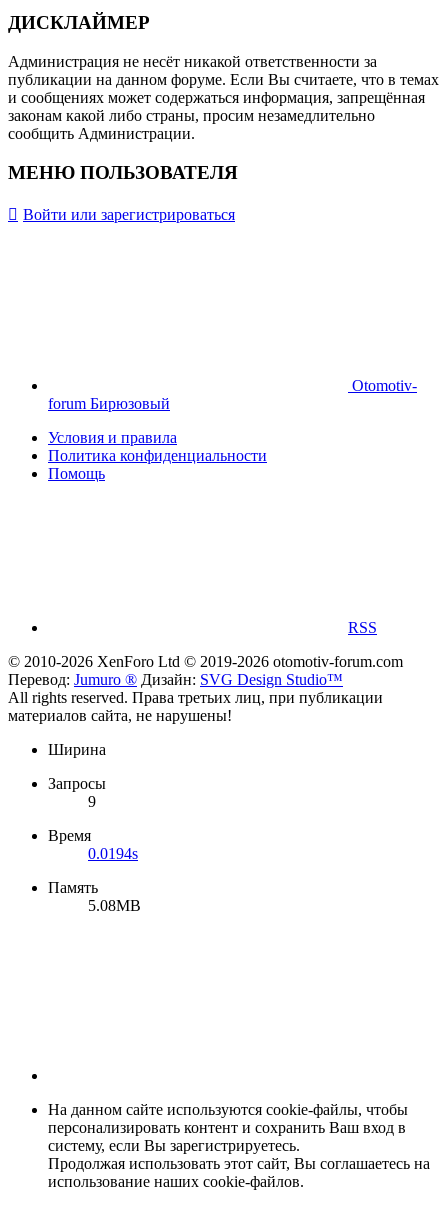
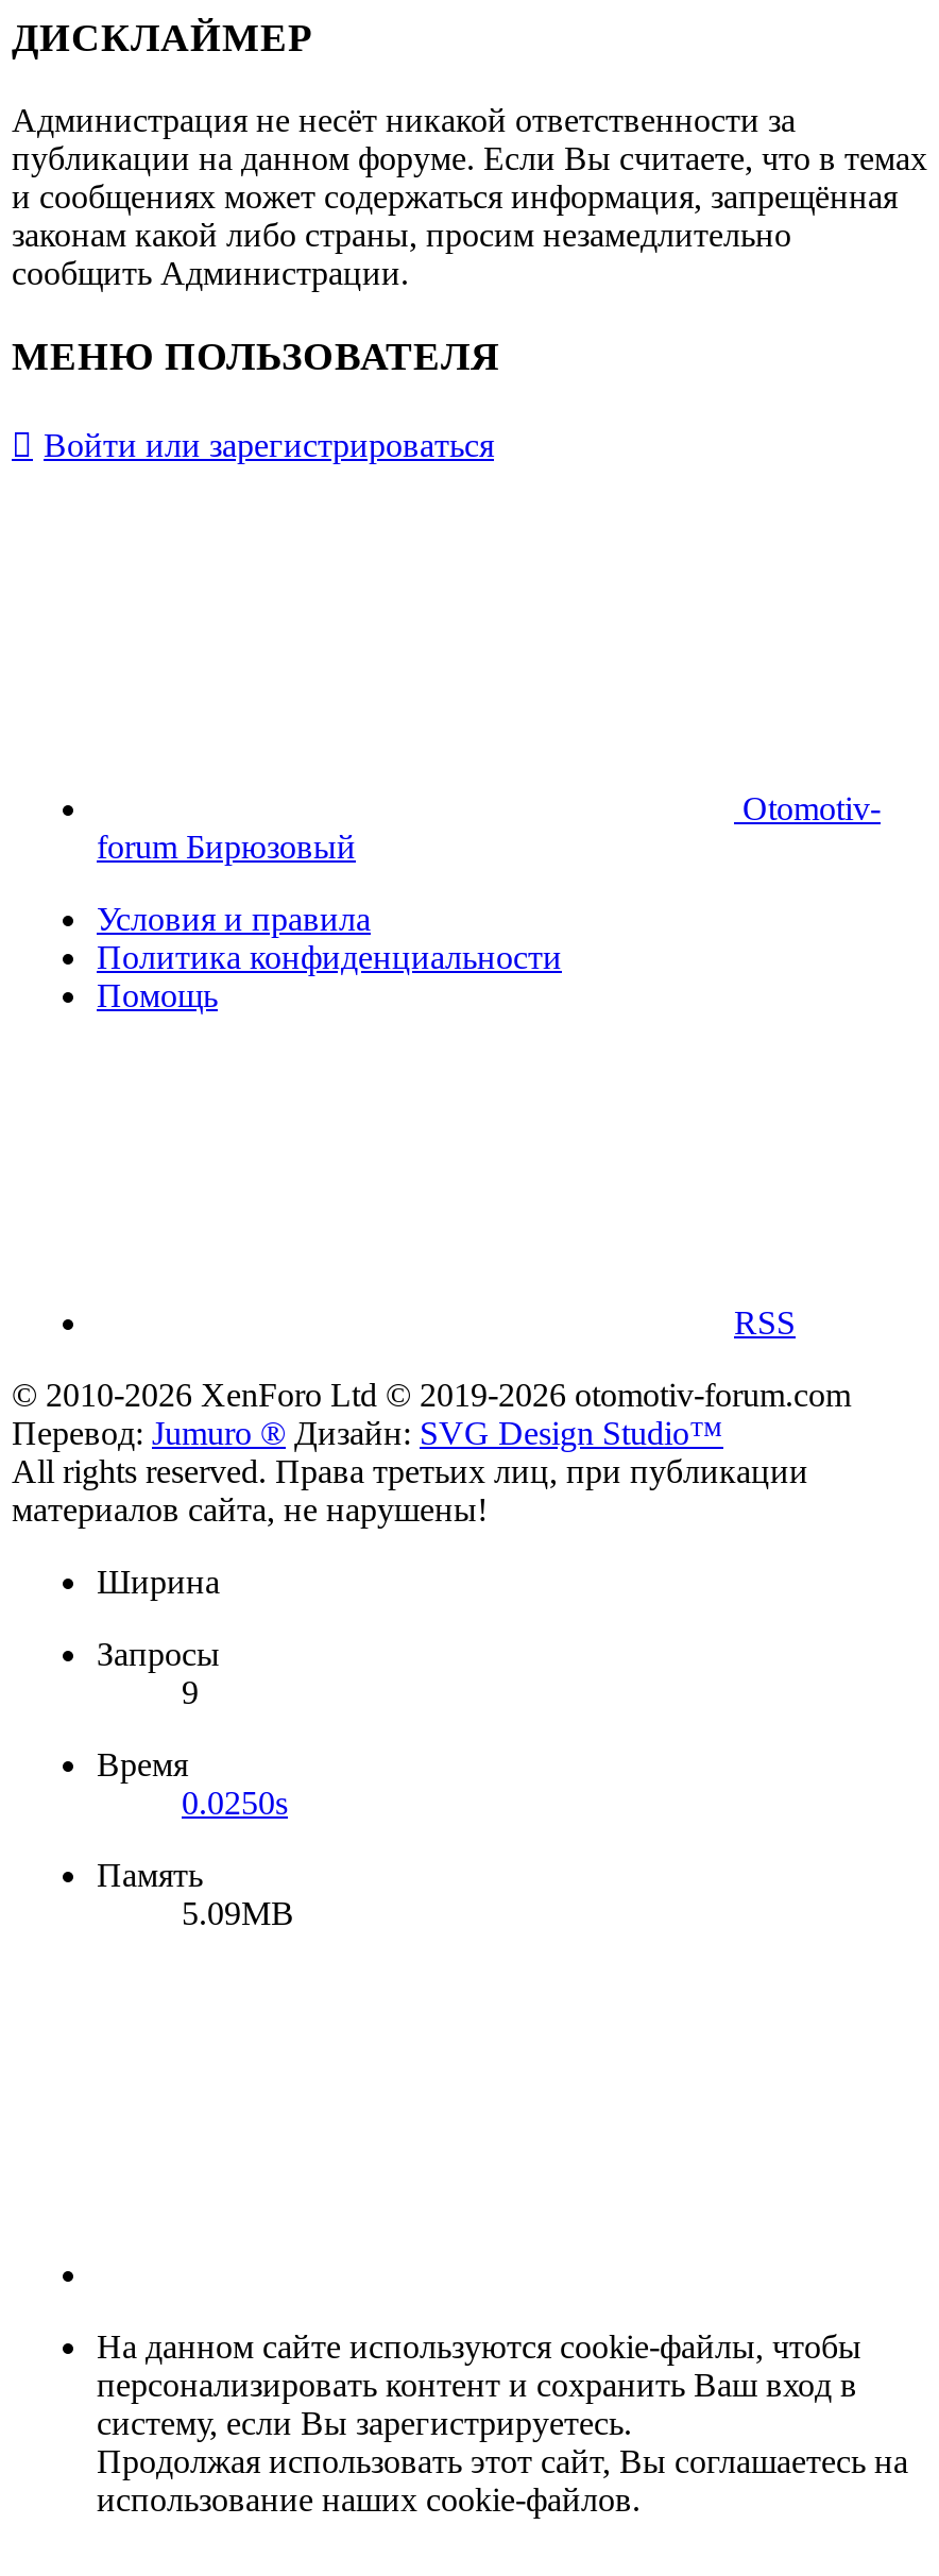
[88,844,138,861] 0.0194s -> [182,1784,288,1820] 0.0250s
[88,896,141,913] 5.08MB -> [182,1894,294,1930] 5.09MB

